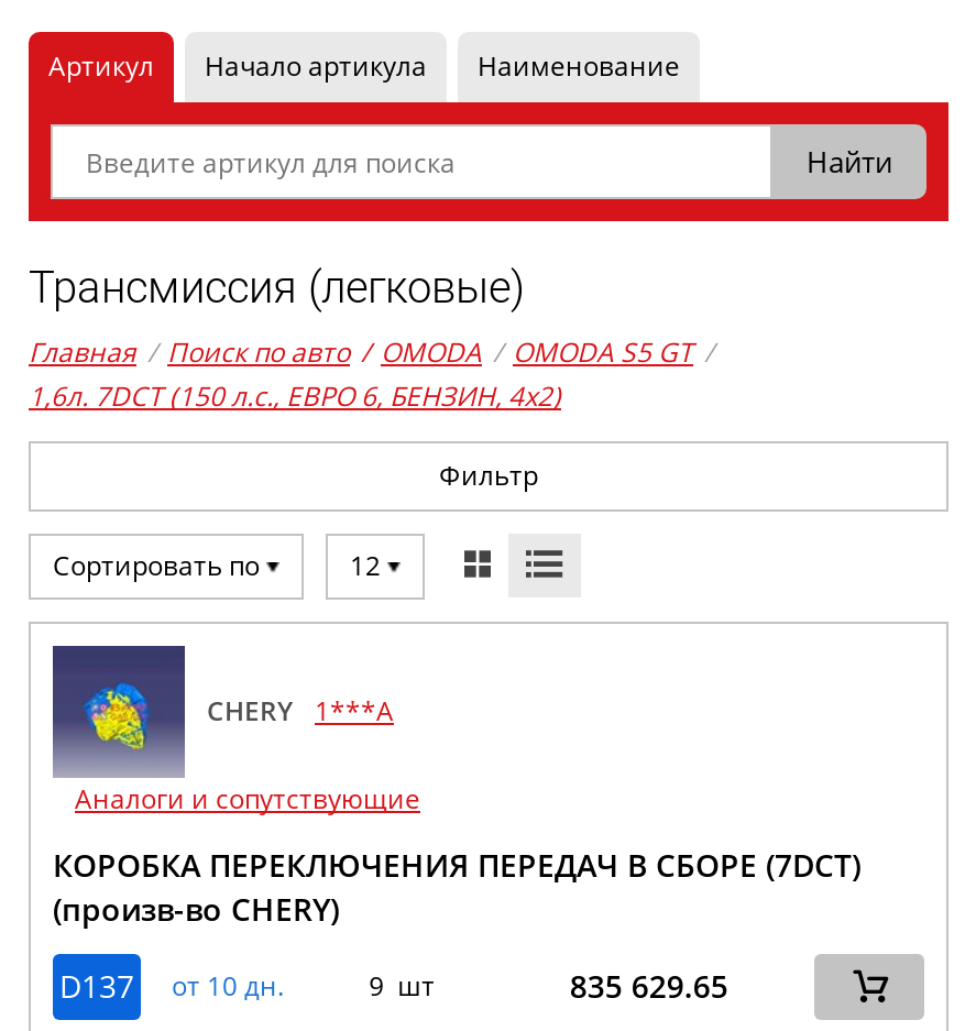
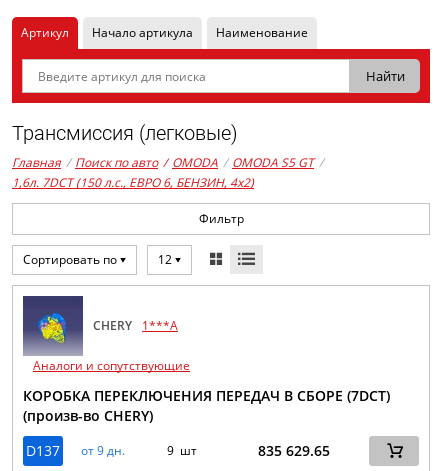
[59,965,284,1007] D137 от 10 дн. -> [26,441,124,460] D137 от 9 дн.

